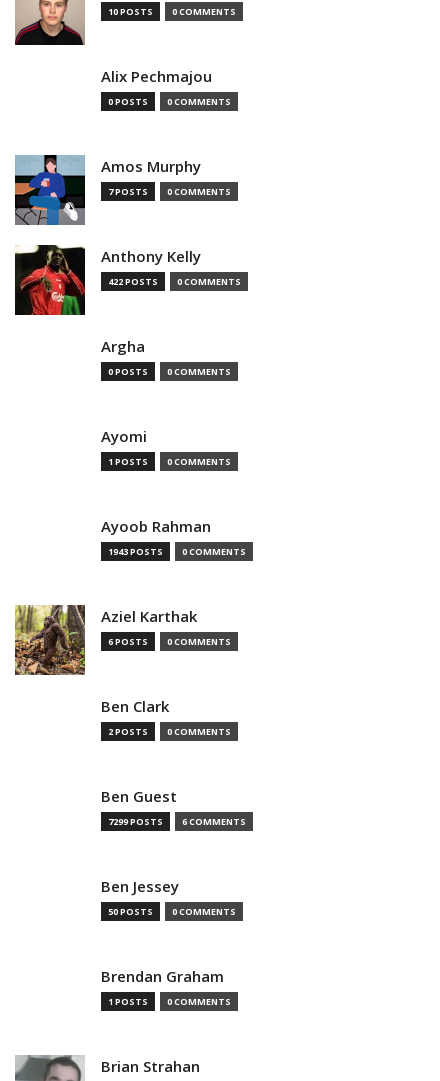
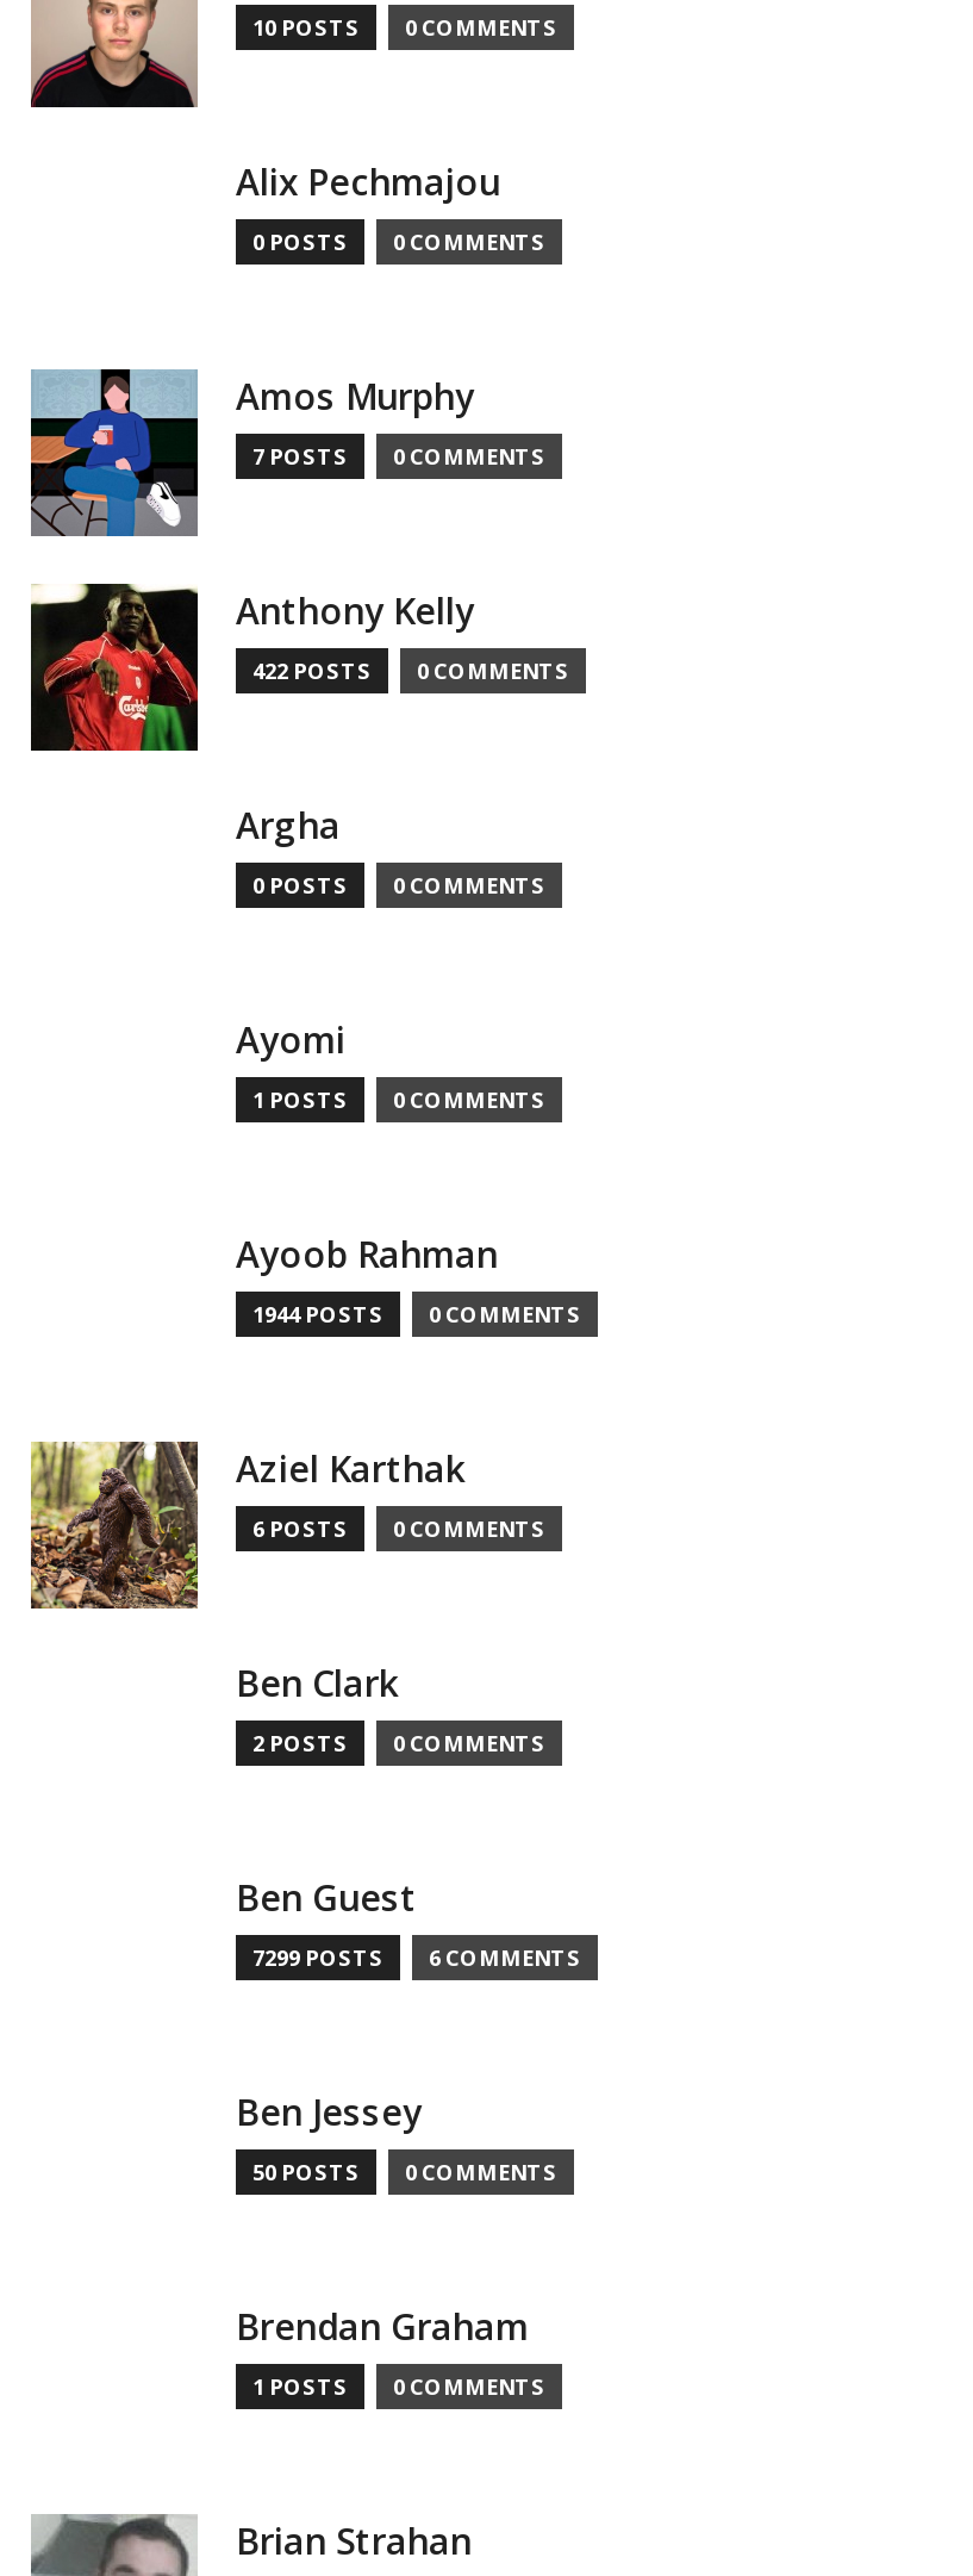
[108,545,246,558] 1943 POSTS 0 COMMENTS -> [252,1299,581,1330] 1944 POSTS 0 COMMENTS

